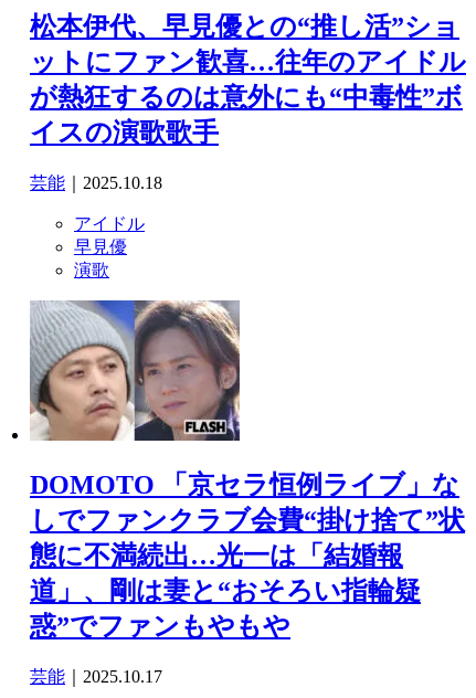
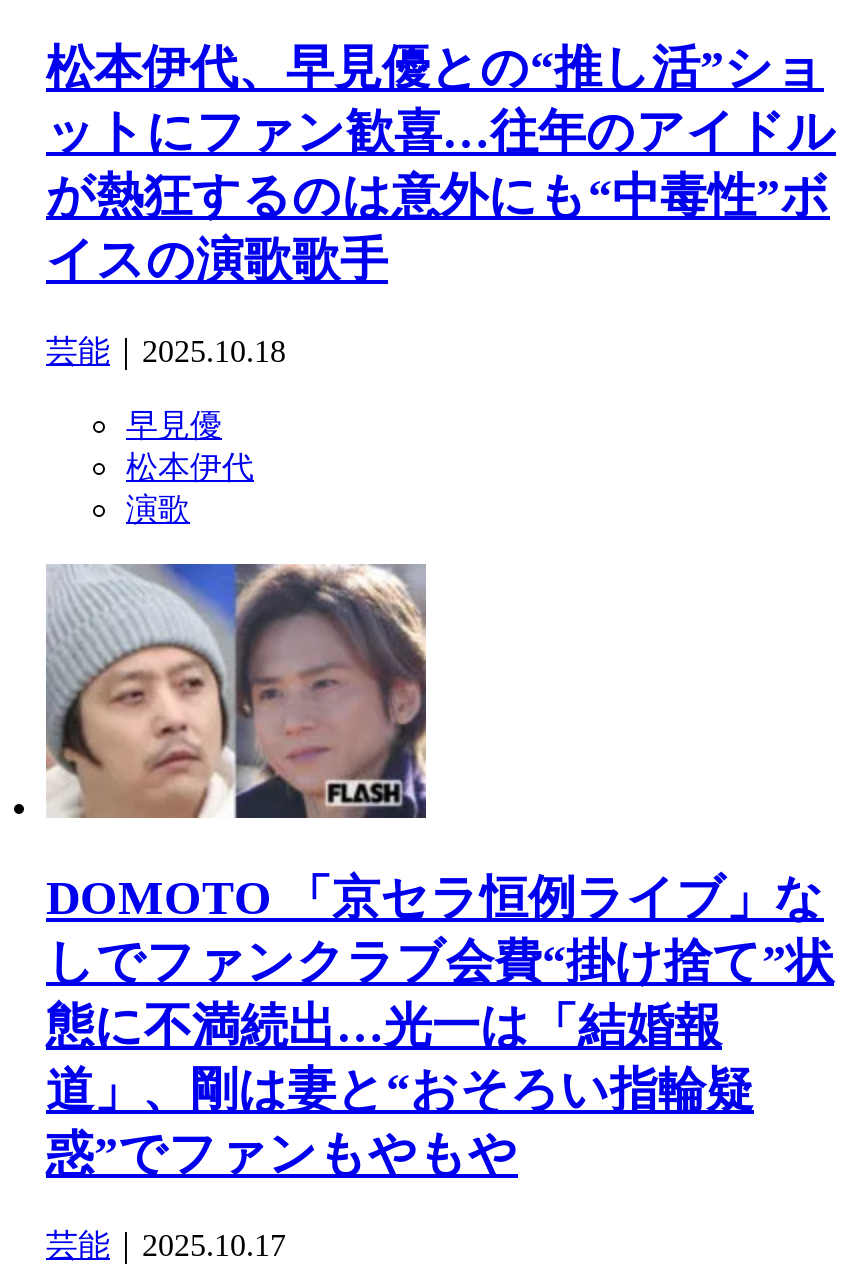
[74,214,145,233] アイドル -> none
moved [74,237,127,256] -> [126,408,222,442]: 早見優
none -> [126,450,254,484] 松本伊代

